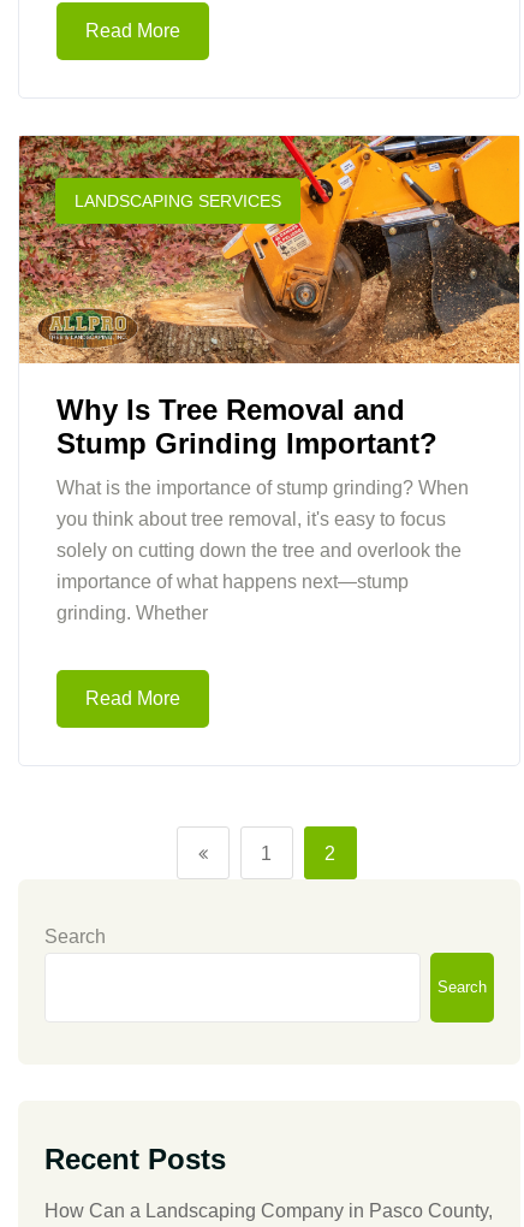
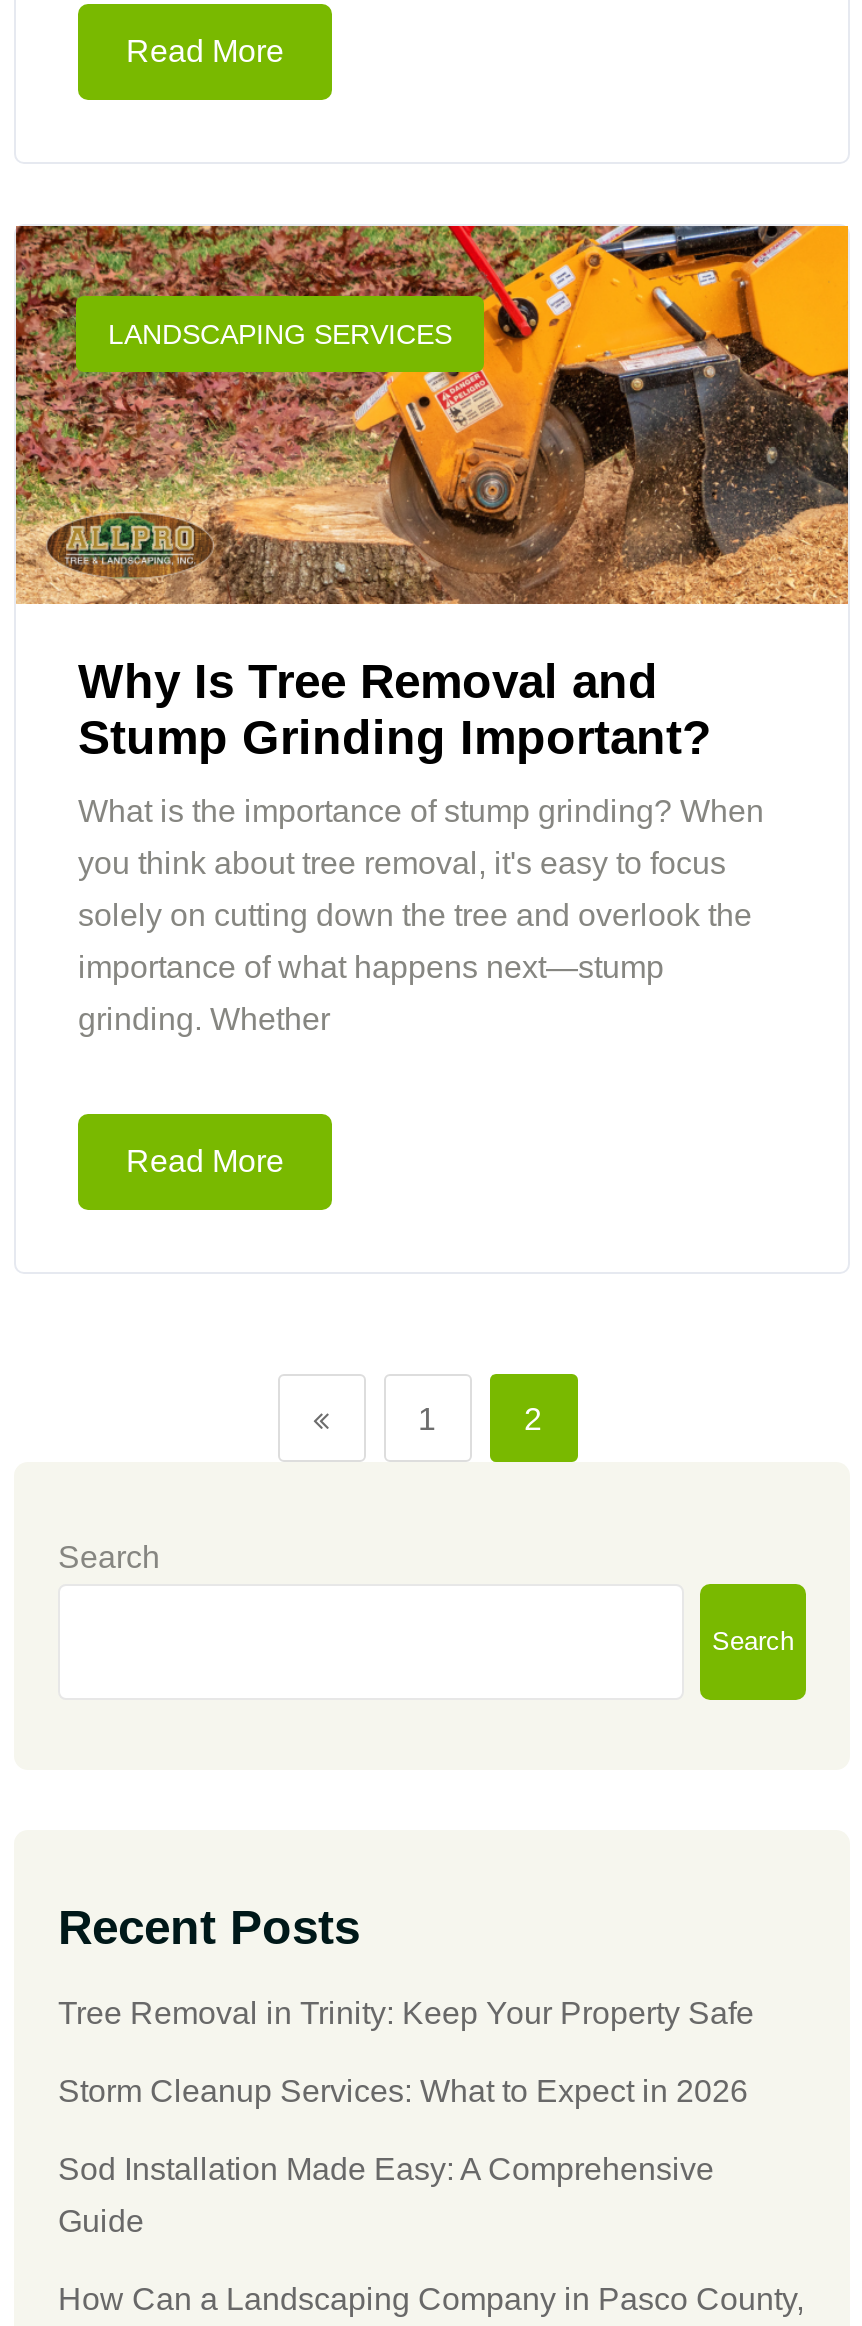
none -> [58,1997,754,2239] Tree Removal in Trinity: Keep Your Property Safe | Storm Cleanup Services: What to Expect in 2026 | Sod Installation Made Easy: A Comprehensive | Guide

